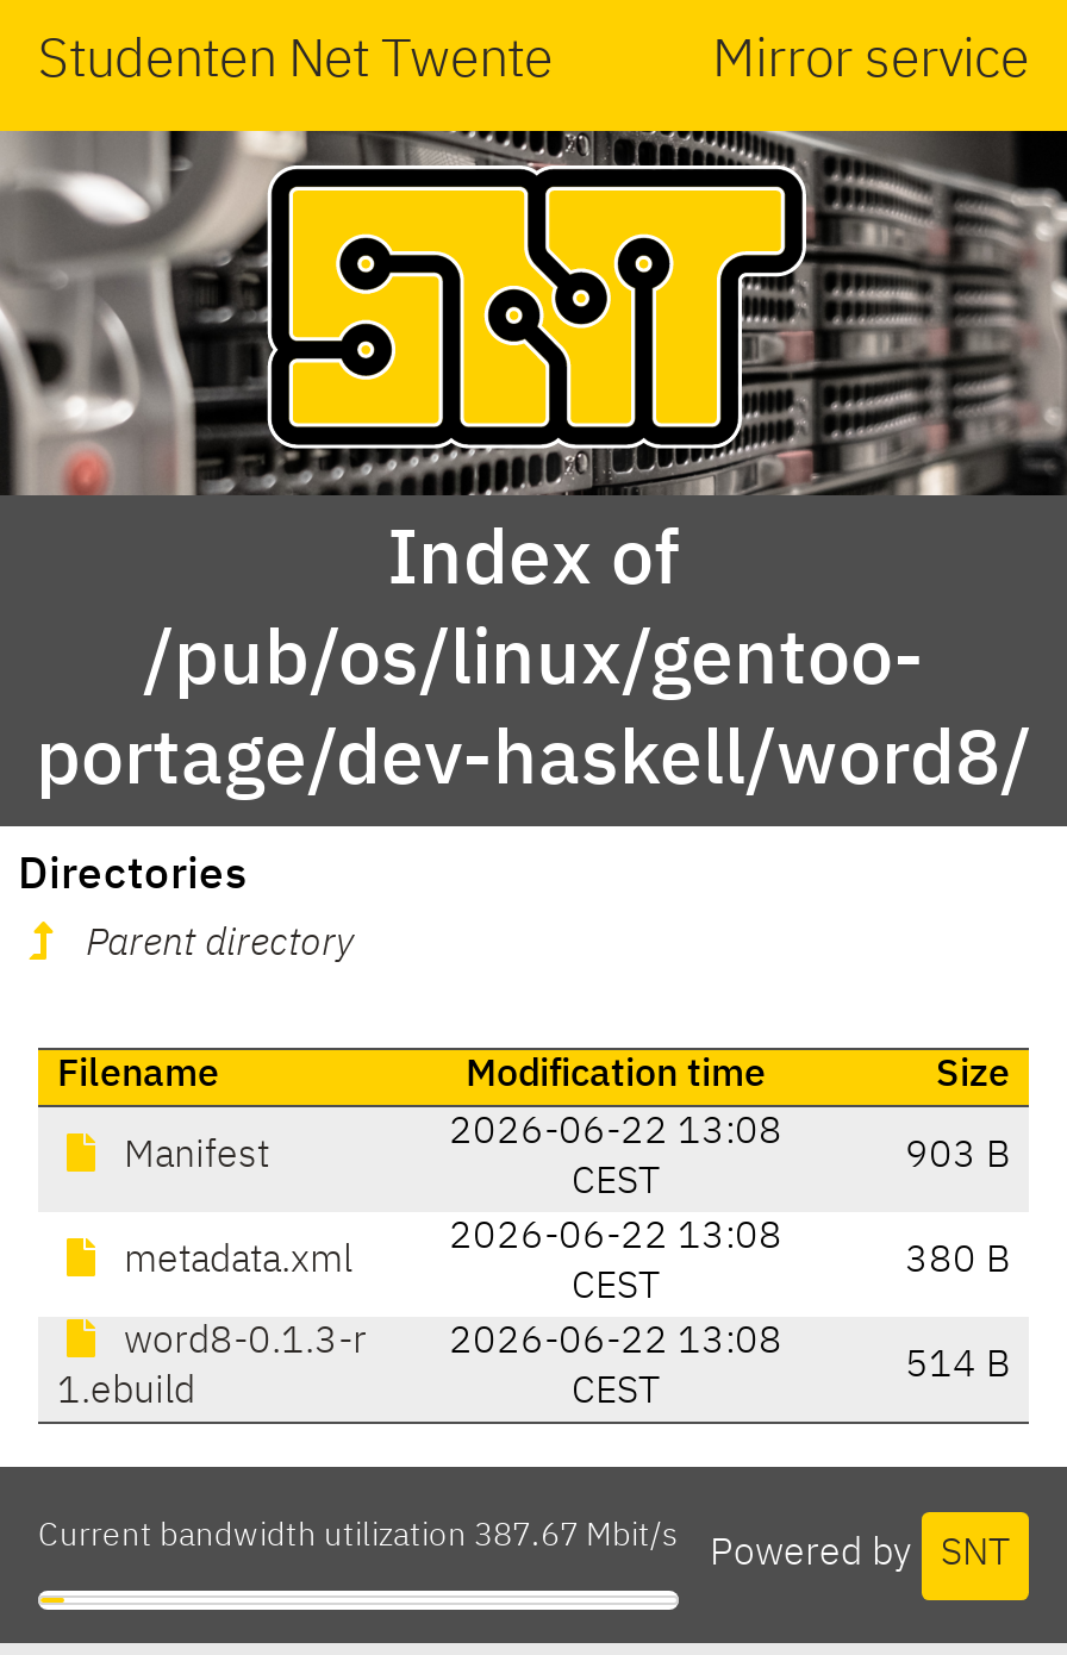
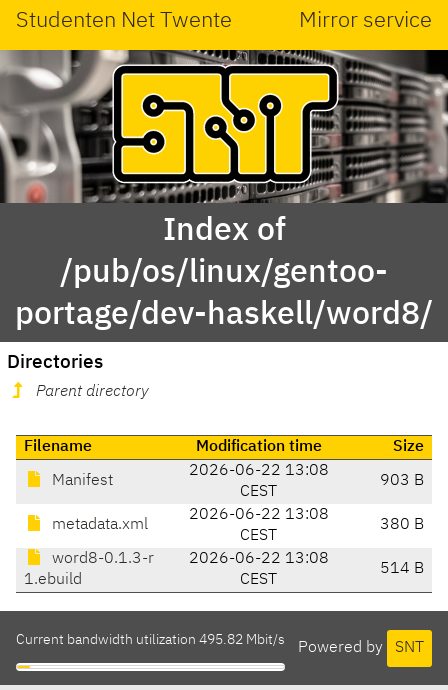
[38,1520,679,1553] Current bandwidth utilization 387.67 Mbit/s -> [16,633,285,647] Current bandwidth utilization 495.82 Mbit/s

